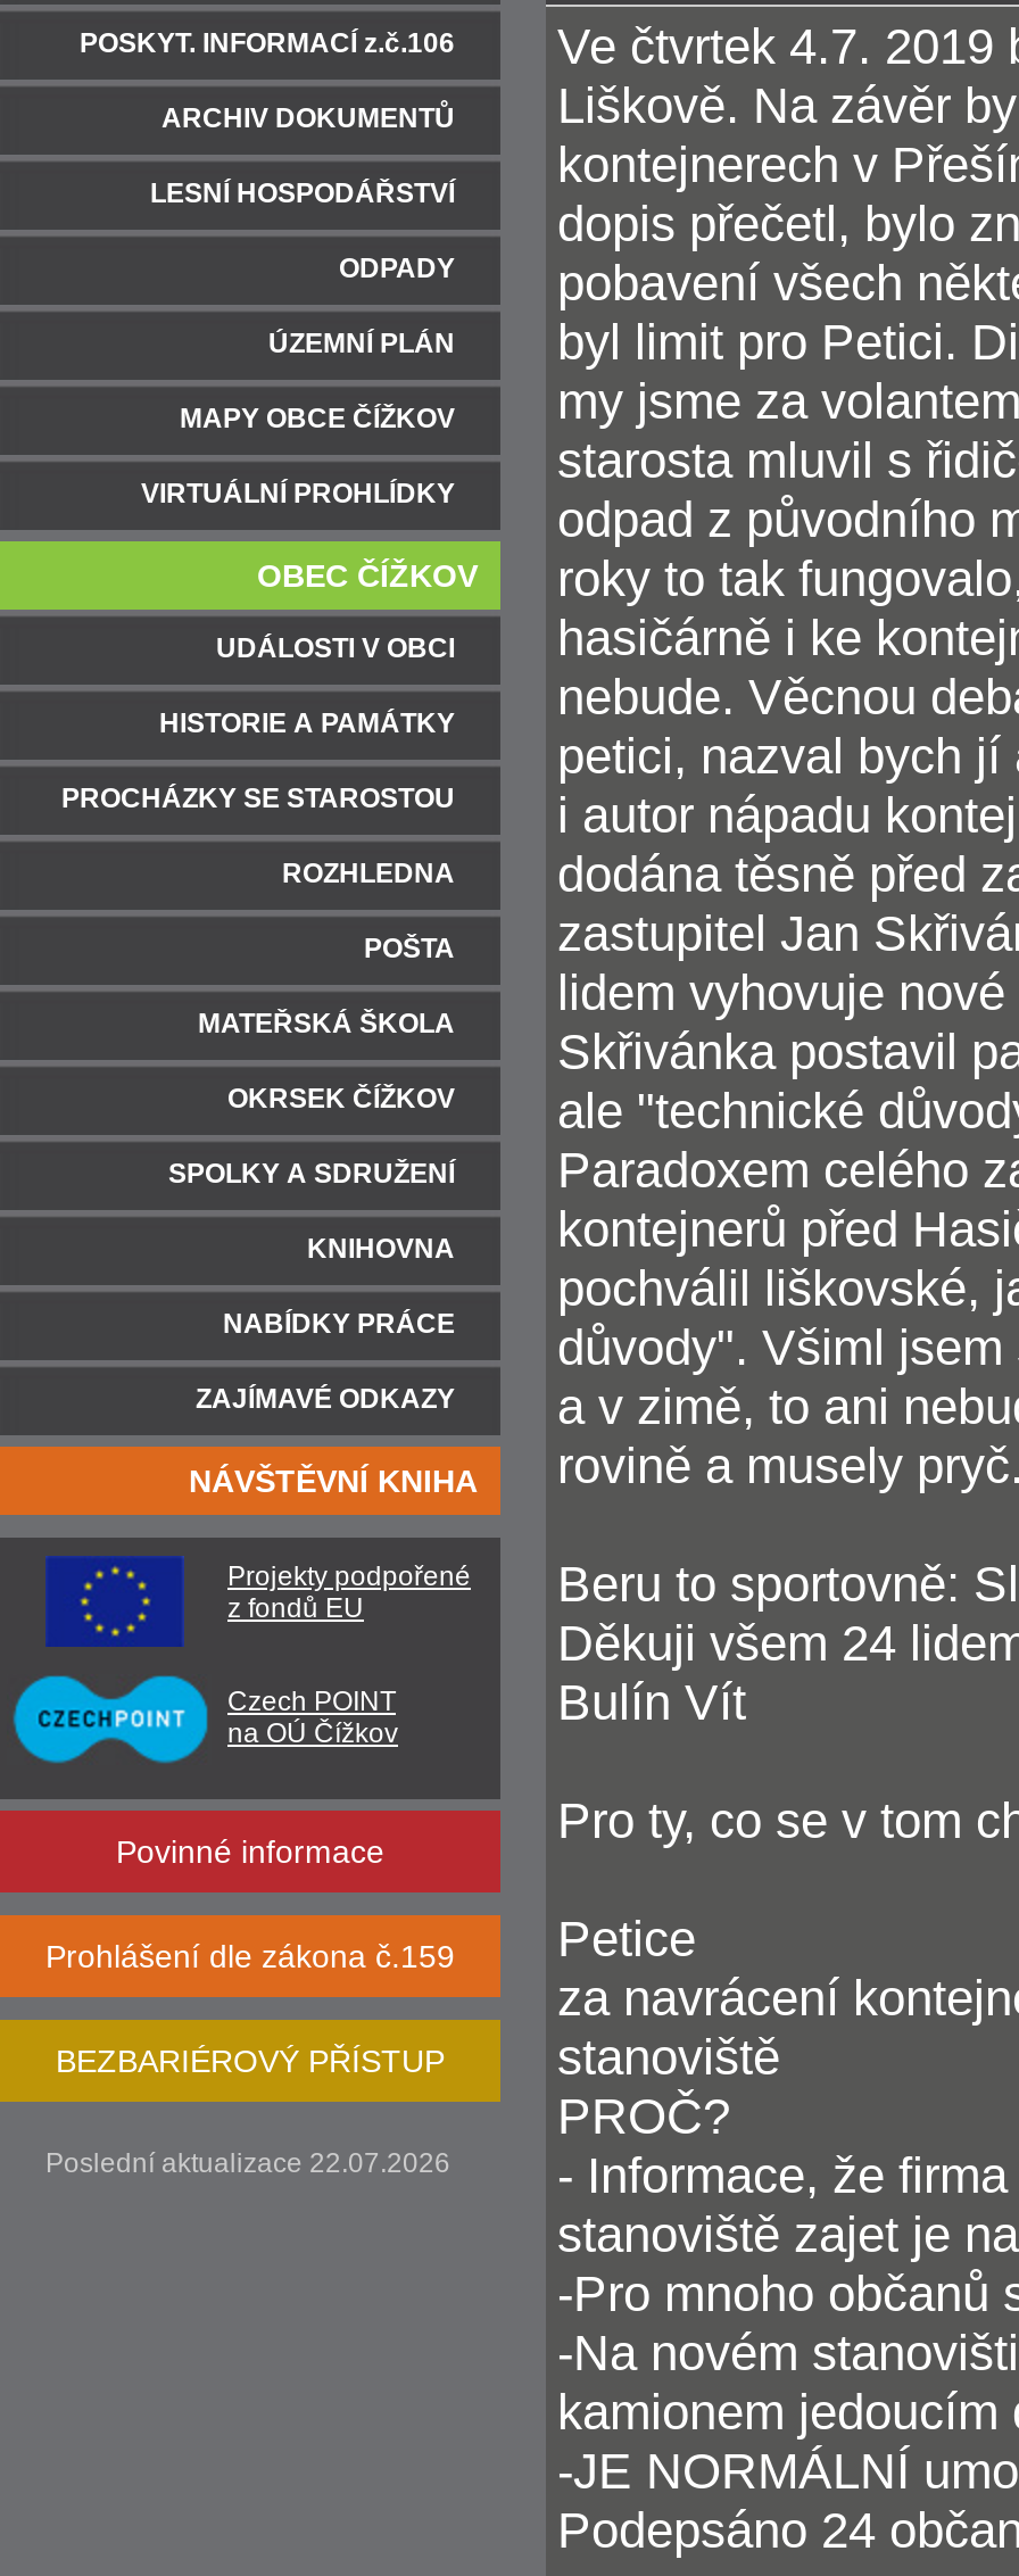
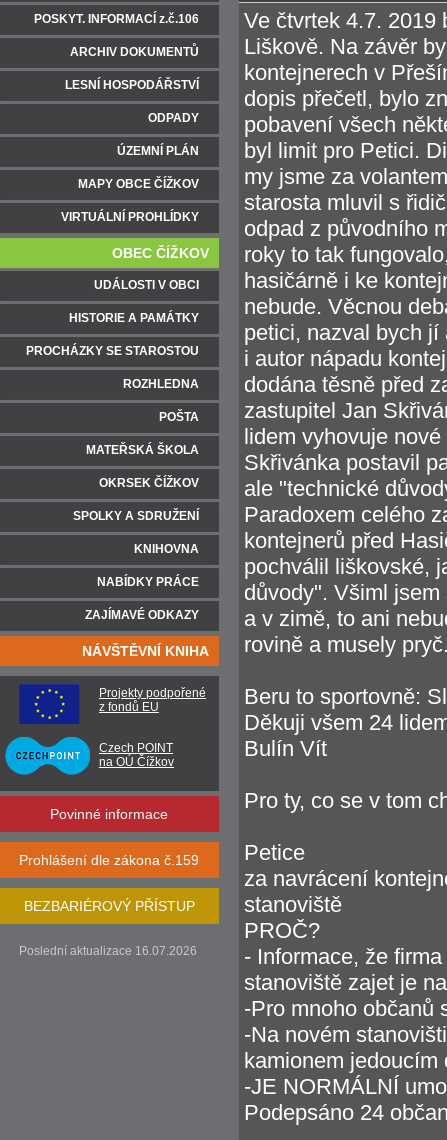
[45,2147,450,2179] Poslední aktualizace 22.07.2026 -> [19,944,197,958] Poslední aktualizace 16.07.2026

